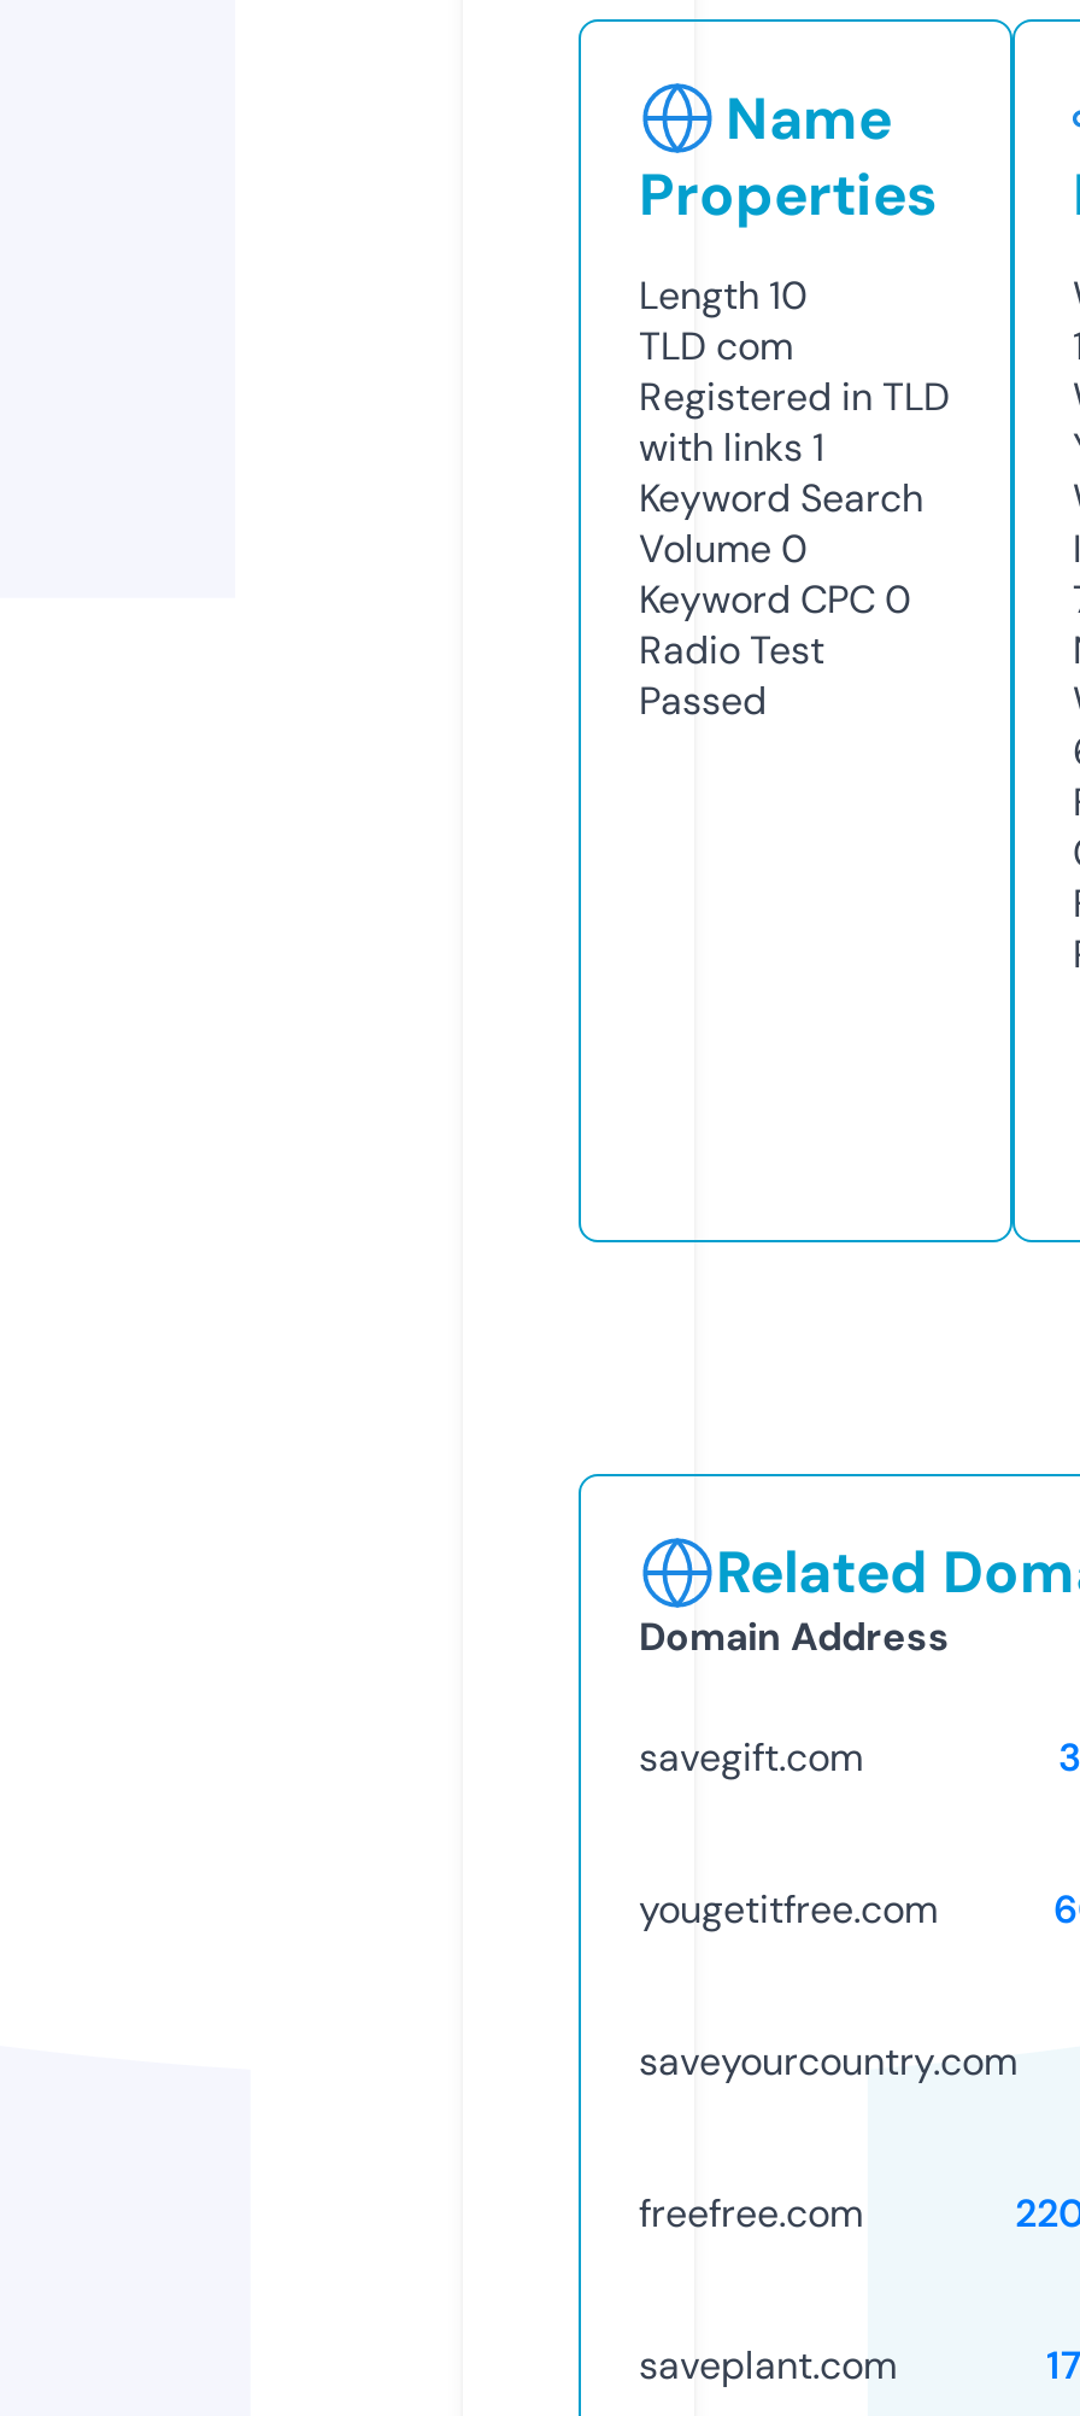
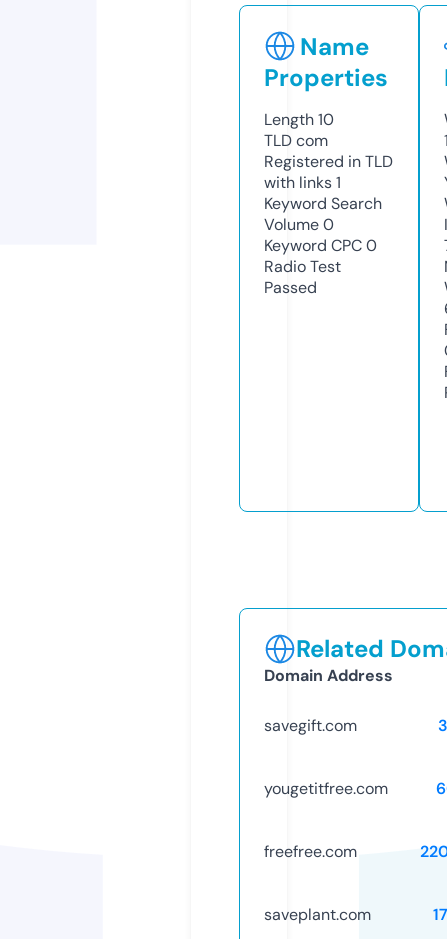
[639,2036,1017,2086] saveyourcountry.com -> none

